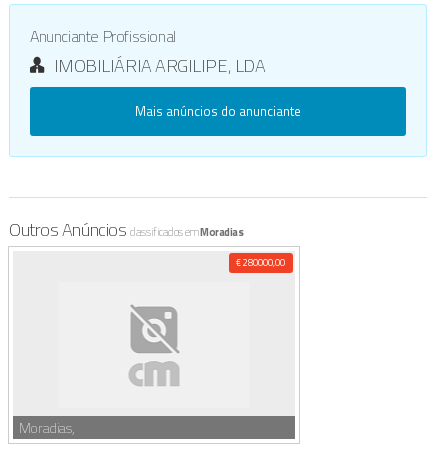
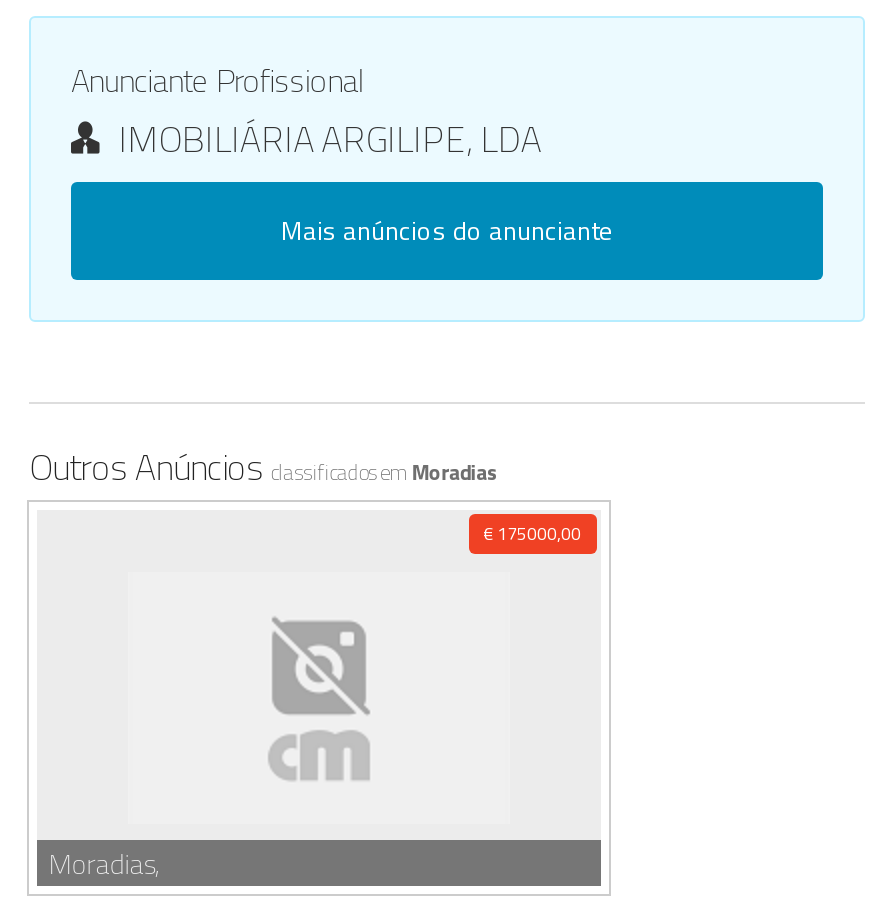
[236,256,285,269] € 280000,00 -> [483,520,581,546] € 175000,00

